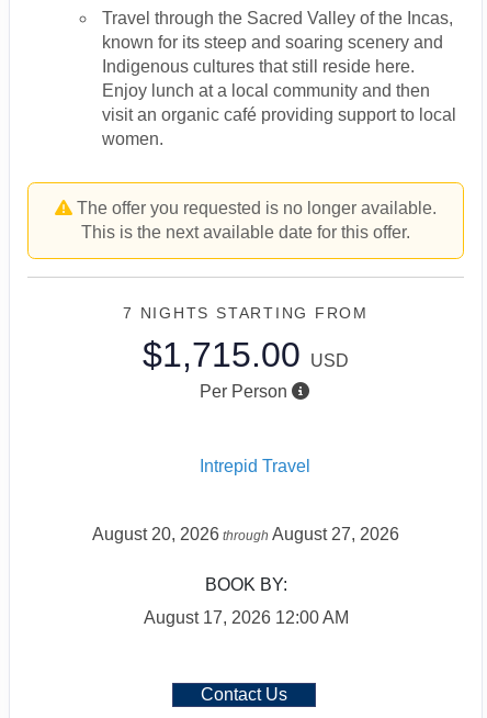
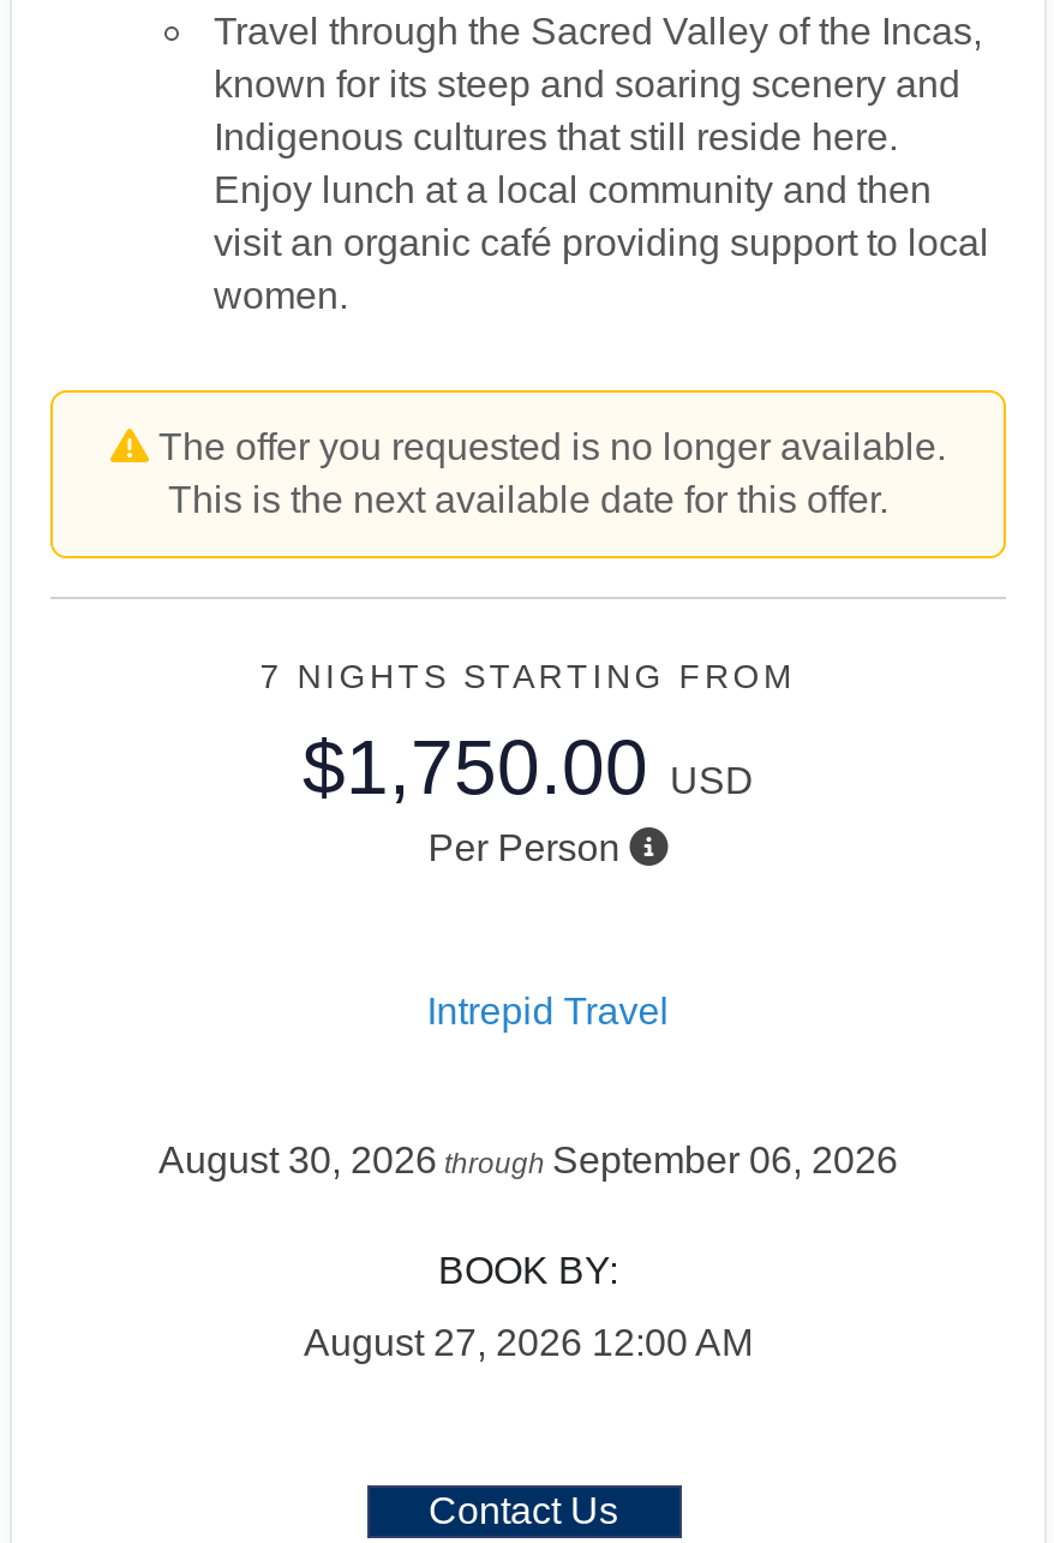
[143,335,349,374] $1,715.00 USD -> [303,724,754,811] $1,750.00 USD
[92,525,399,544] August 20, 2026 through August 27, 2026 -> [158,1140,898,1181] August 30, 2026 through September 06, 2026
[143,608,348,627] August 17, 2026 12:00 AM -> [304,1322,753,1363] August 27, 2026 12:00 AM

